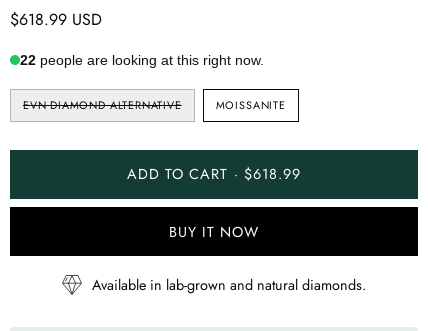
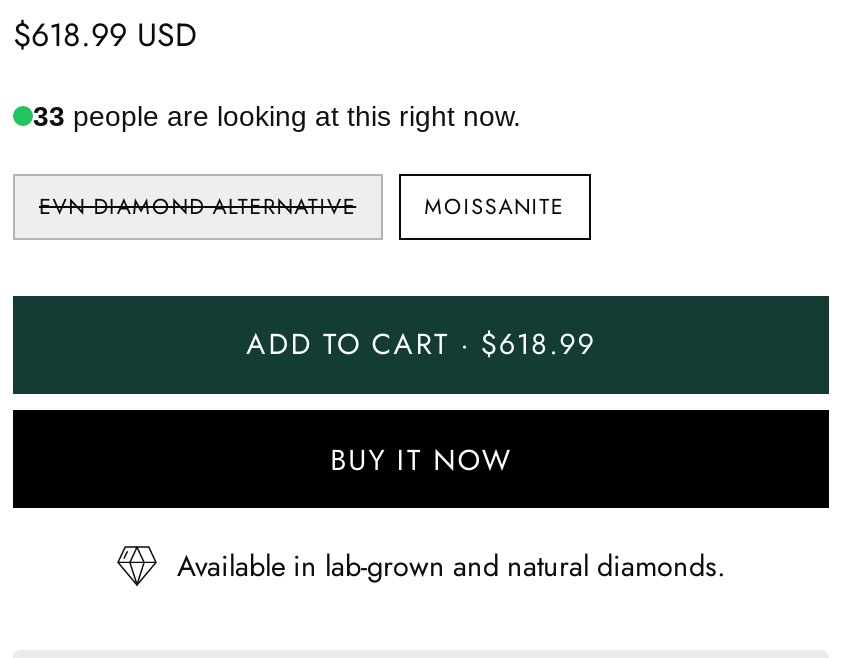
[20,52,264,68] 22 people are looking at this right now. -> [33,100,521,132] 33 people are looking at this right now.

